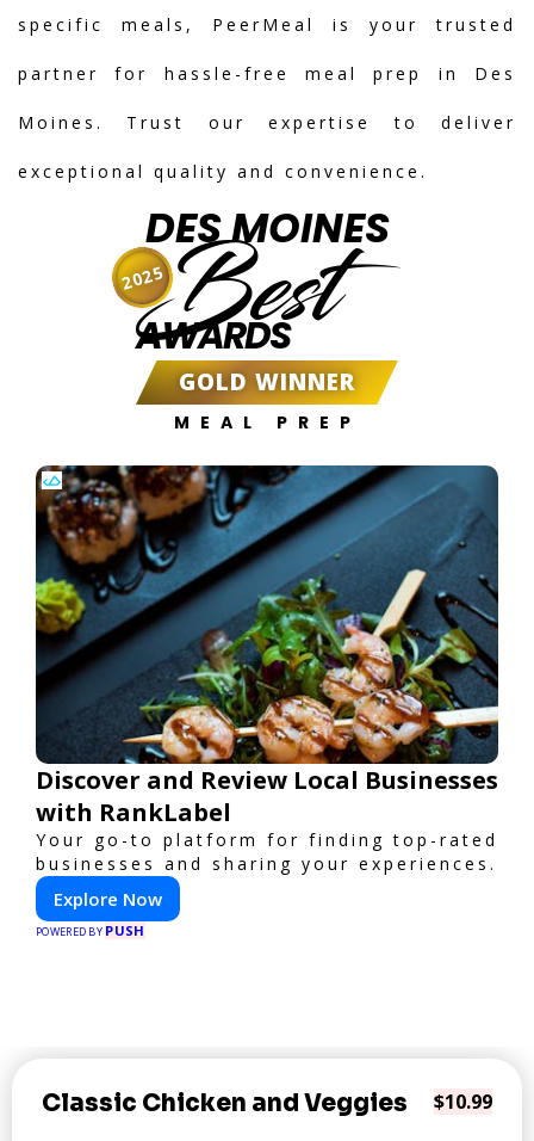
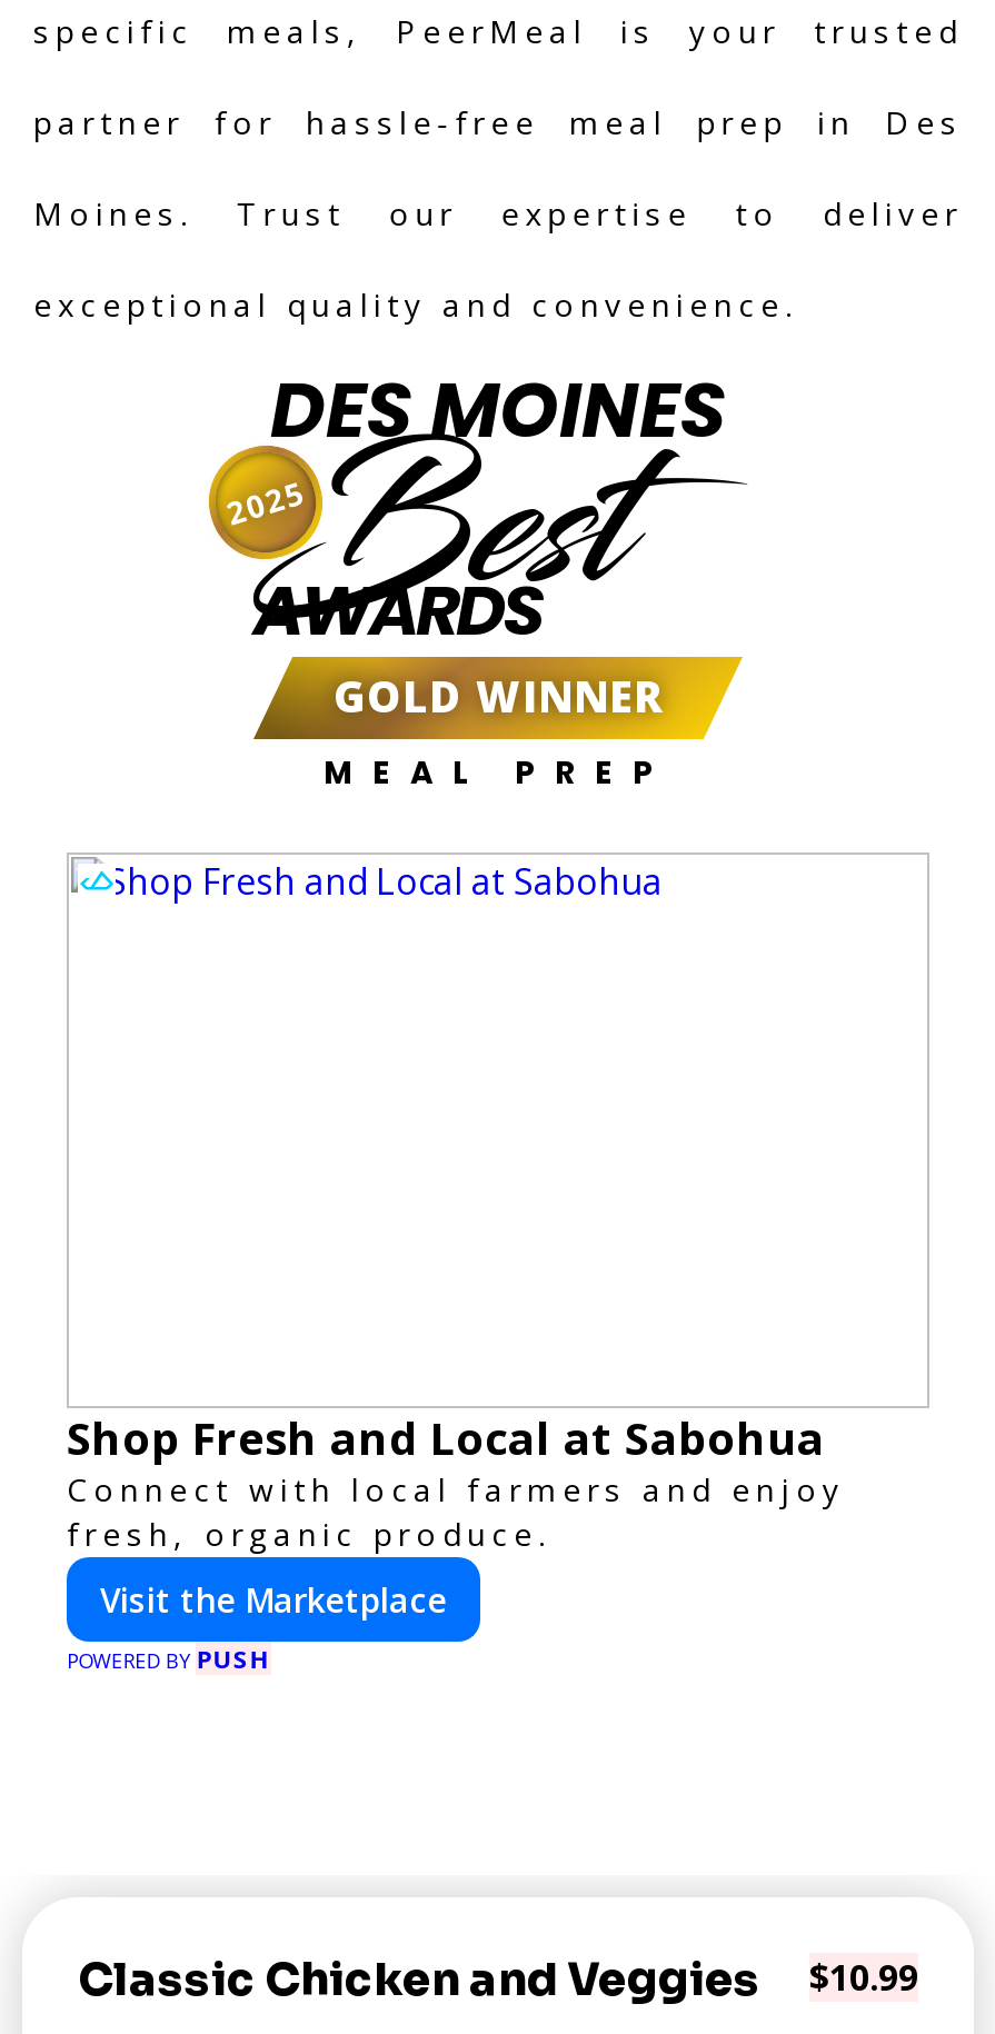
[35,464,499,755] [image] -> none
[36,764,498,875] Discover and Review Local Businesses | with RankLabel | Your go-to platform for finding top-rated | businesses and sharing your experiences. -> [67,1408,845,1555] Shop Fresh and Local at Sabohua | Connect with local farmers and enjoy | fresh, organic produce.
[54,887,162,911] Explore Now -> [100,1577,447,1622] Visit the Marketplace

